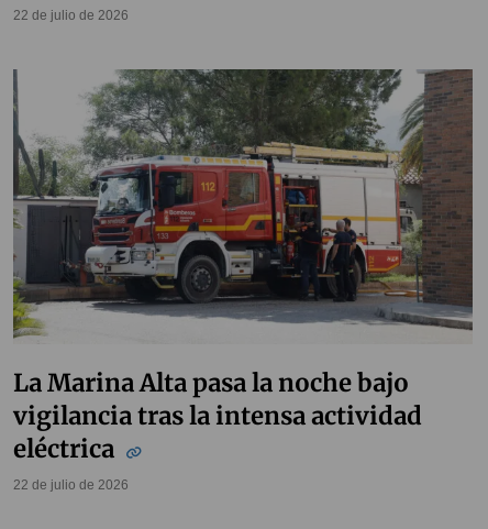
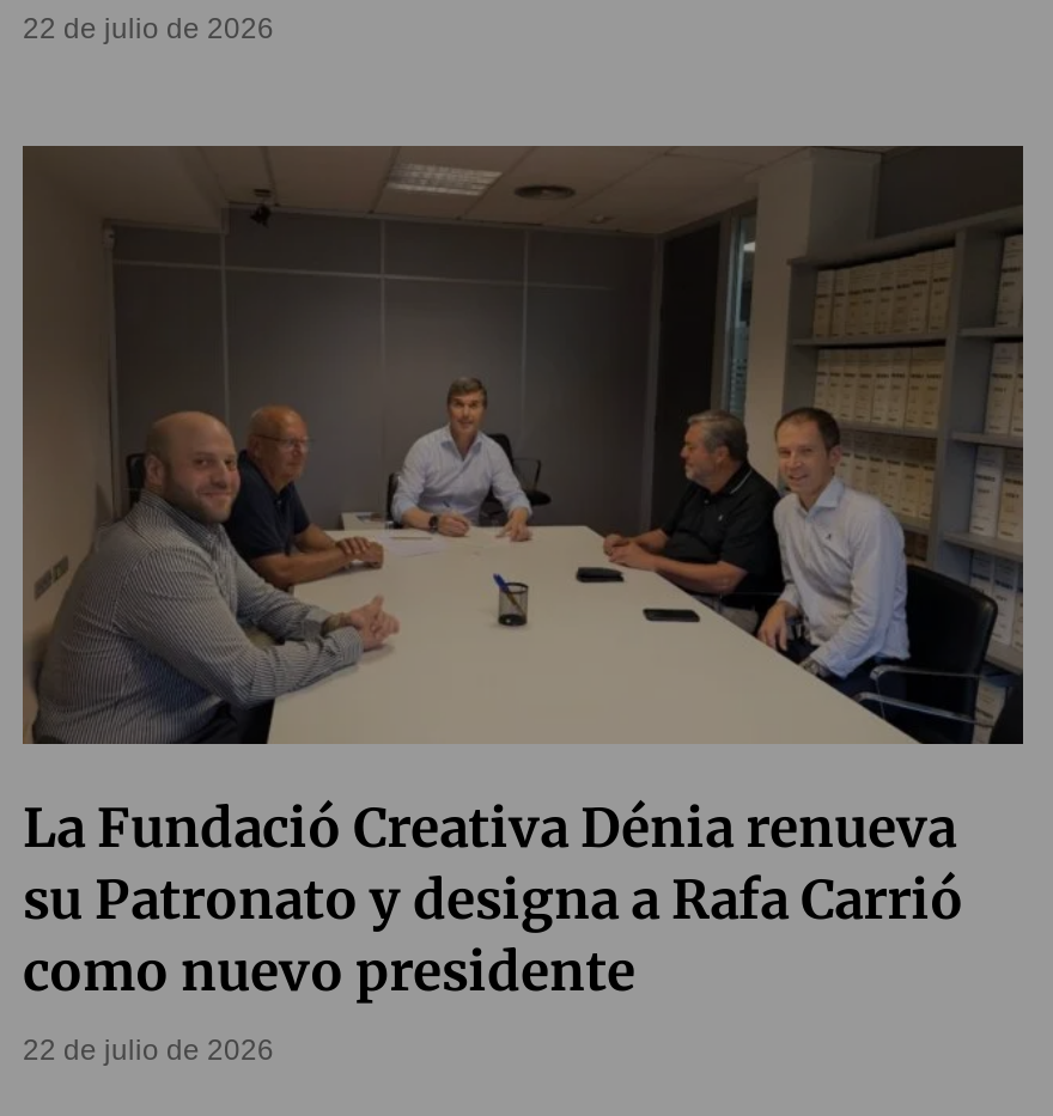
[13,68,474,465] [image] | La Marina Alta pasa la noche bajo | vigilancia tras la intensa actividad | eléctrica -> [20,142,1025,1005] [image] | La Fundació Creativa Dénia renueva | su Patronato y designa a Rafa Carrió | como nuevo presidente

